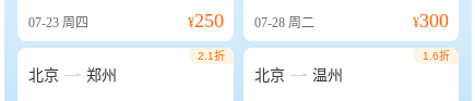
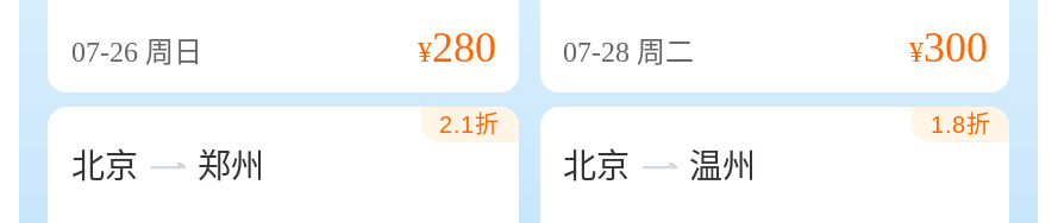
[28,15,88,30] 07-23周四 -> [71,36,202,69] 07-26周日
[187,10,314,31] ¥250 07-28周二 -> [418,24,694,71] ¥280 07-28周二
[423,50,450,62] 1.6折 -> [931,111,990,138] 1.8折

